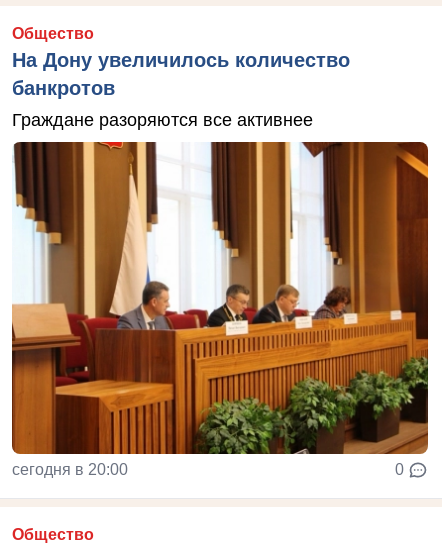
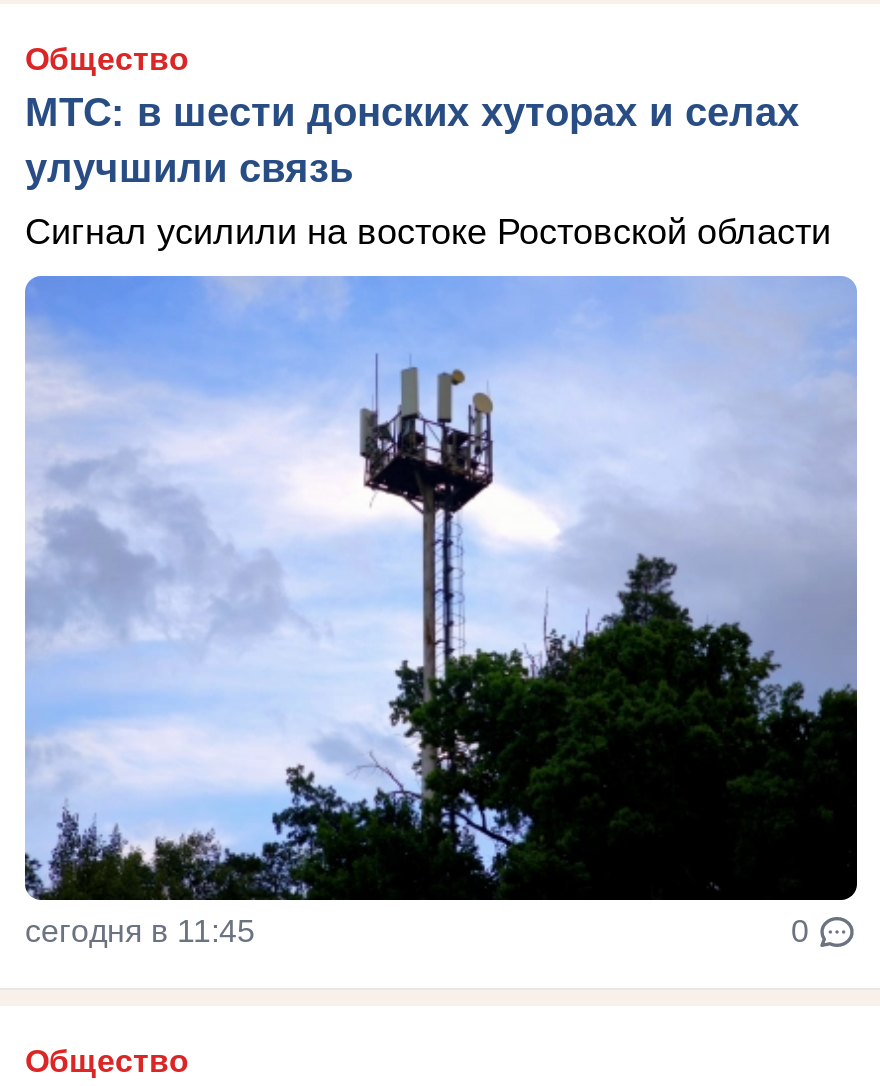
[12,49,350,99] На Дону увеличилось количество | банкротов -> [25,90,799,190] МТС: в шести донских хуторах и селах | улучшили связь
[12,110,313,130] Граждане разоряются все активнее -> [25,212,831,252] Сигнал усилили на востоке Ростовской области
[11,141,429,478] [image] | сегодня в 20:00 -> [23,274,859,948] [image] | сегодня в 11:45

